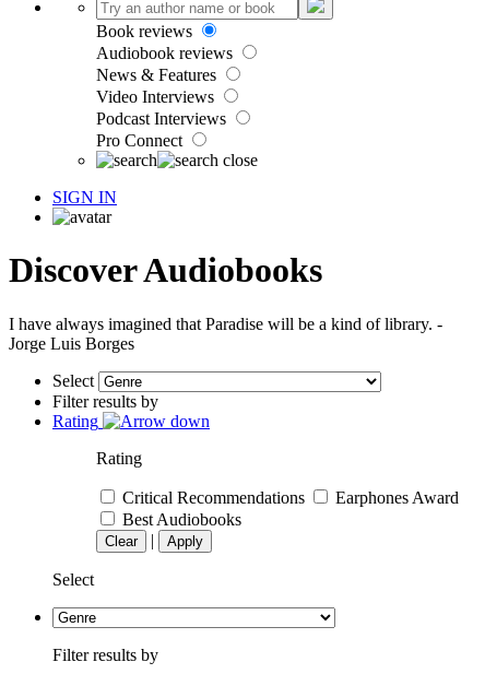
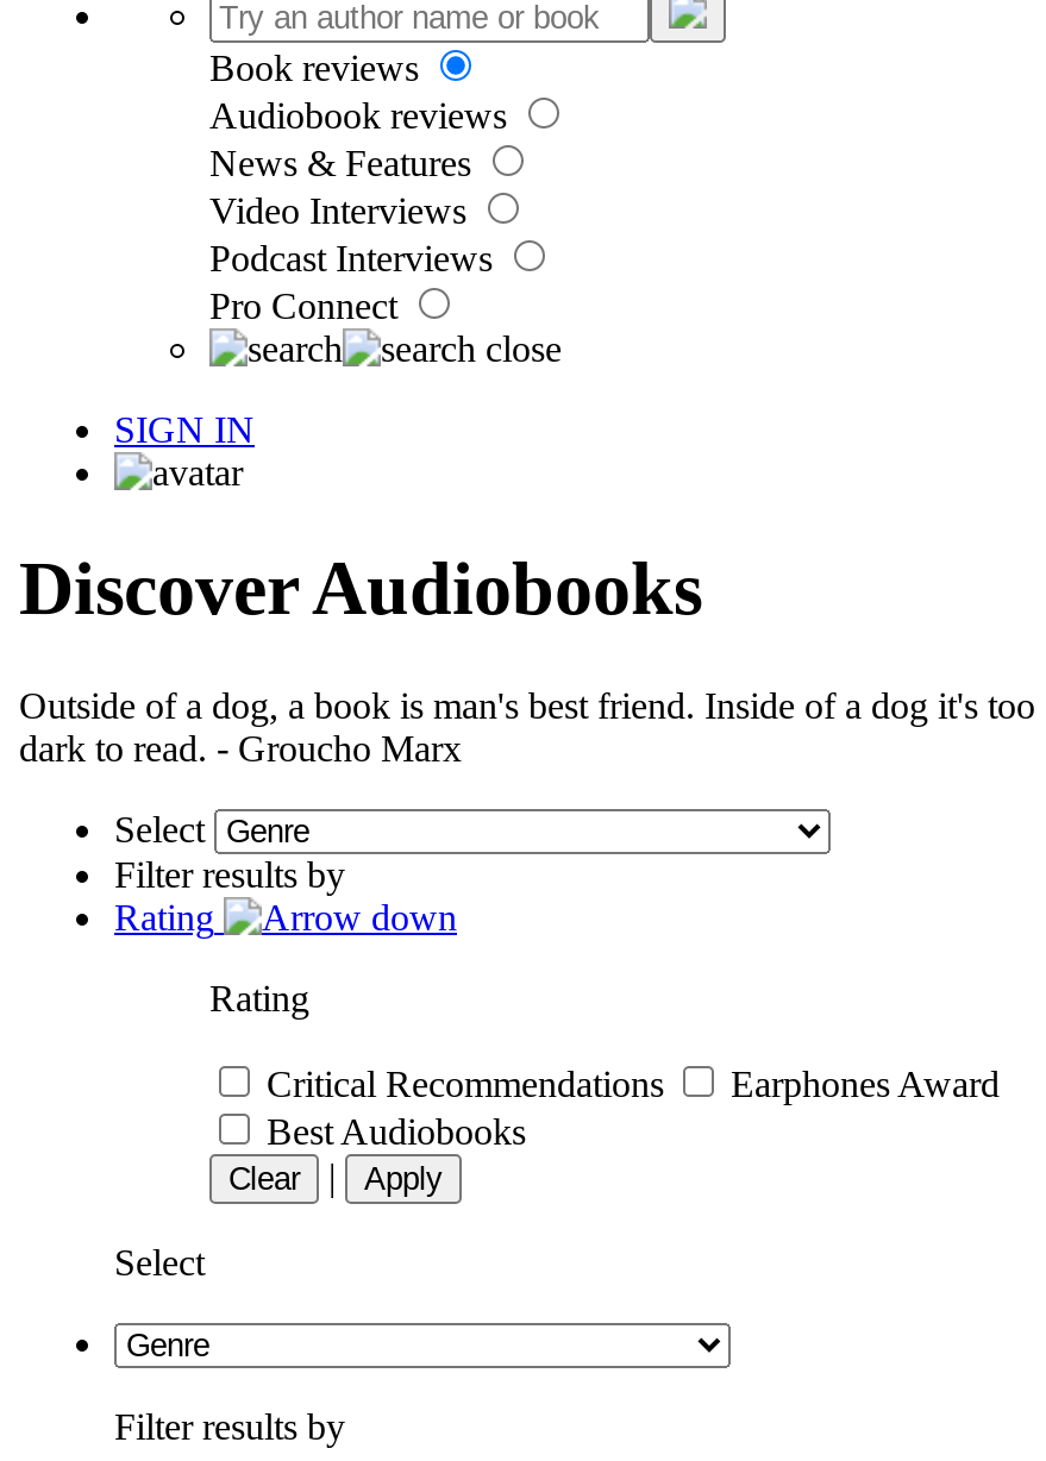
[9,314,442,353] I have always imagined that Paradise will be a kind of library. - | Jorge Luis Borges -> [19,685,1035,768] Outside of a dog, a book is man's best friend. Inside of a dog it's too | dark to read. - Groucho Marx

